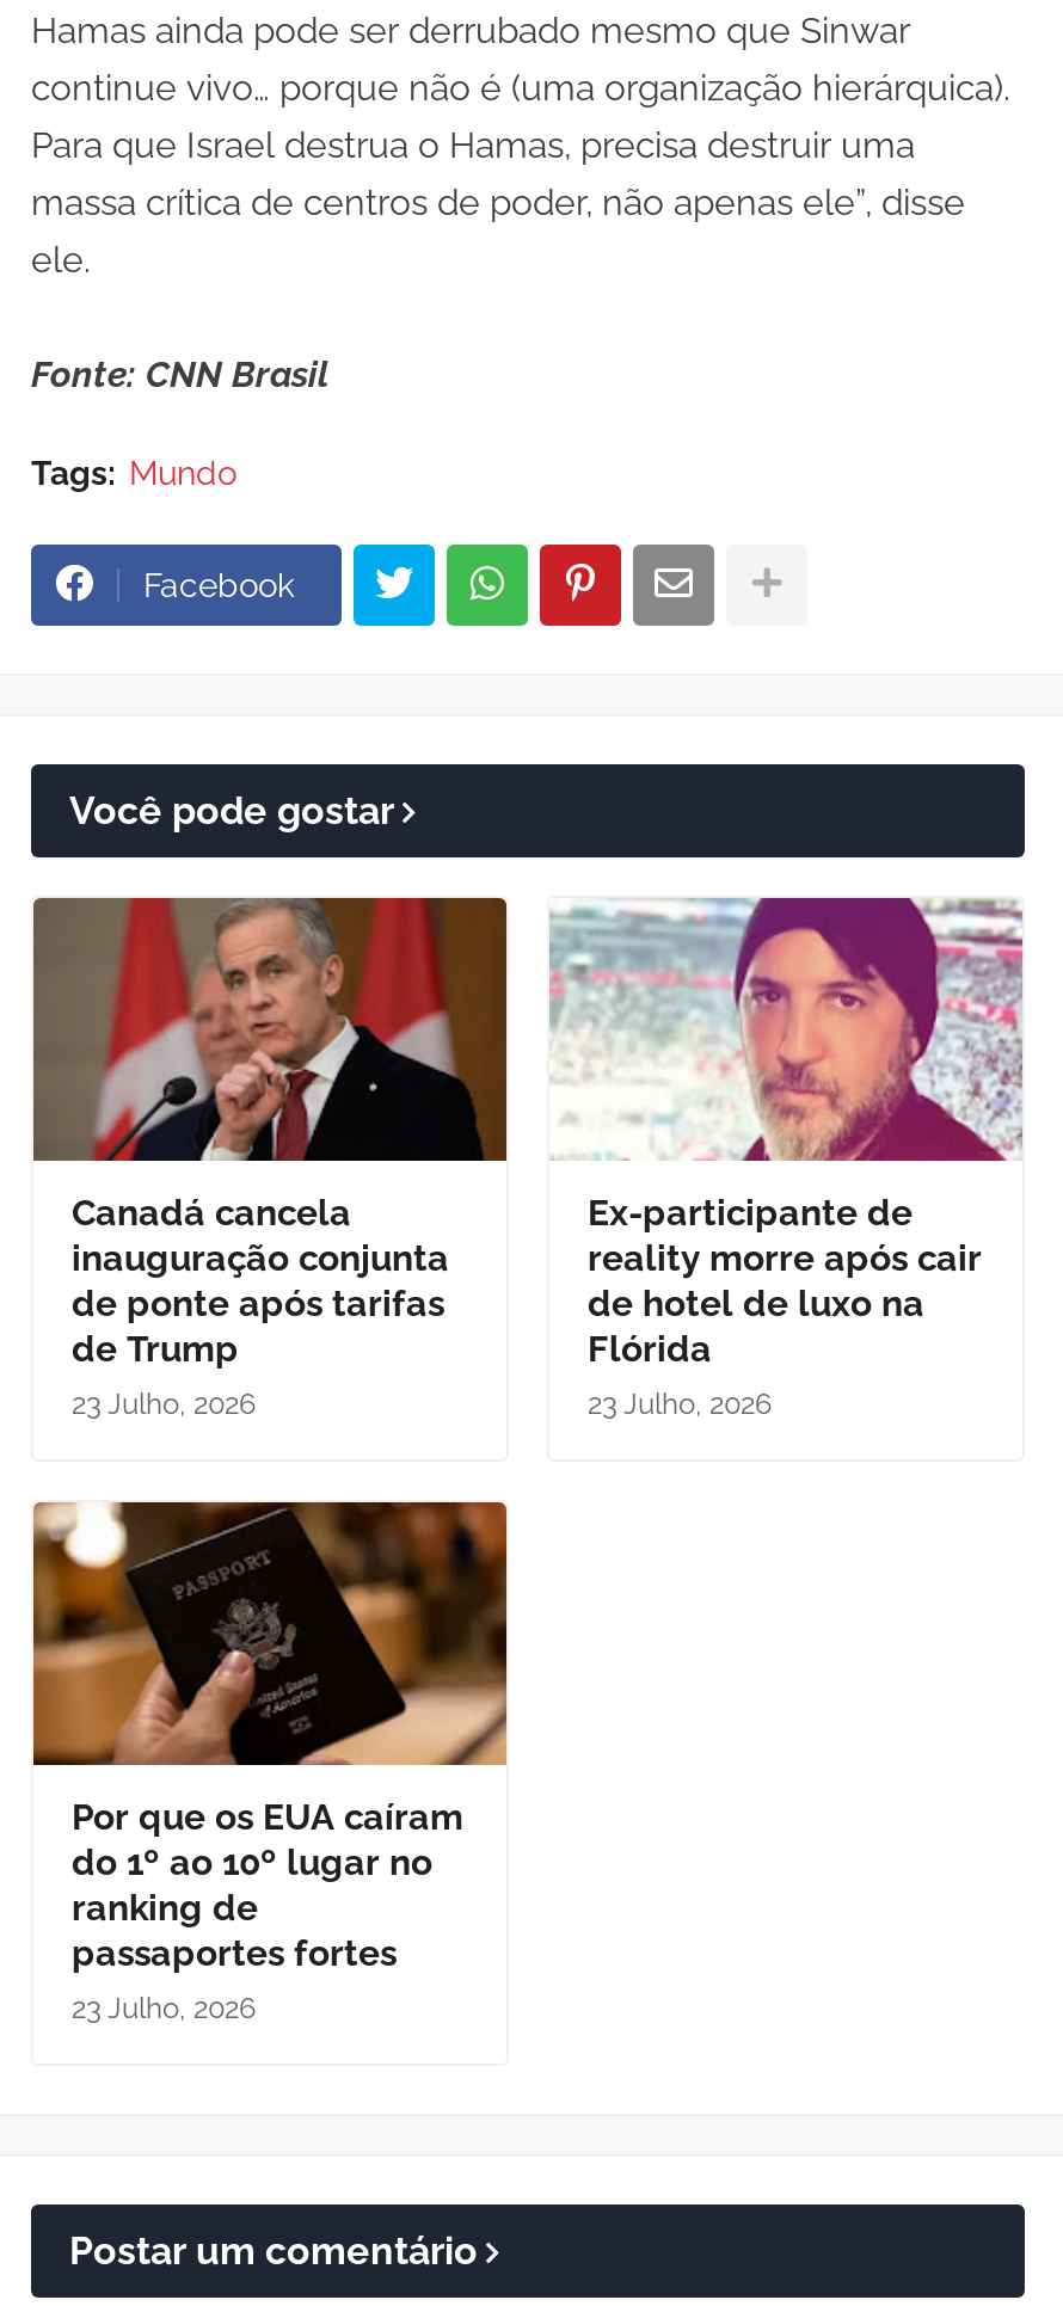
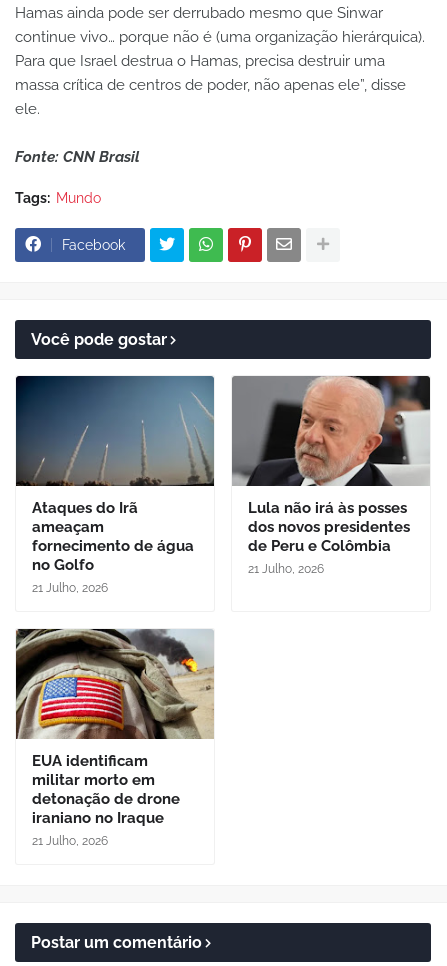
[31,896,509,1421] [image] | Canadá cancela | inauguração conjunta | de ponte após tarifas | de Trump | 23 Julho, 2026 -> [15,375,215,595] [image] | Ataques do Irã | ameaçam | fornecimento de água | no Golfo | 21 Julho, 2026
[549,898,1025,1421] [image] | Ex-participante de | reality morre após cair | de hotel de luxo na | Flórida | 23 Julho, 2026 -> [231,375,431,576] [image] | Lula não irá às posses | dos novos presidentes | de Peru e Colômbia | 21 Julho, 2026
[31,1500,509,2025] [image] | Por que os EUA caíram | do 1º ao 10º lugar no | ranking de | passaportes fortes | 23 Julho, 2026 -> [15,628,214,848] [image] | EUA identificam | militar morto em | detonação de drone | iraniano no Iraque | 21 Julho, 2026

